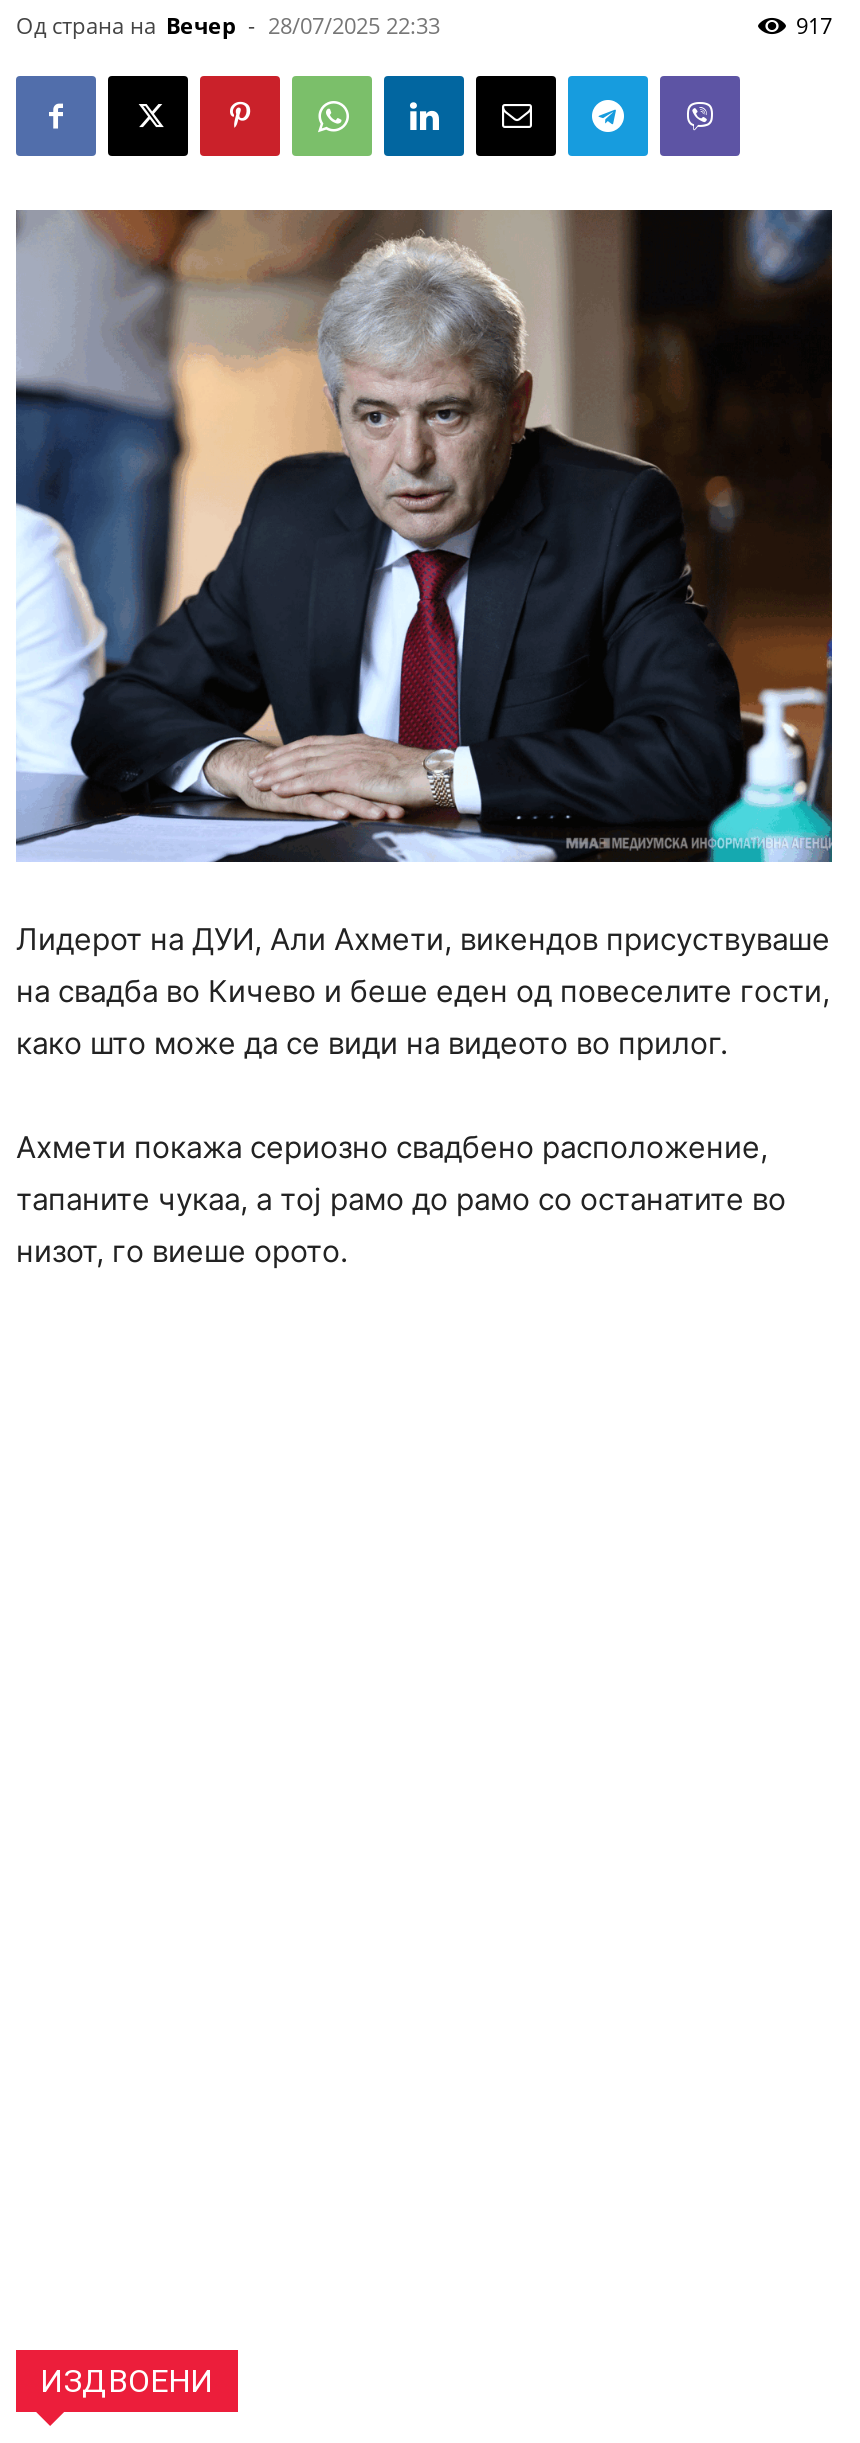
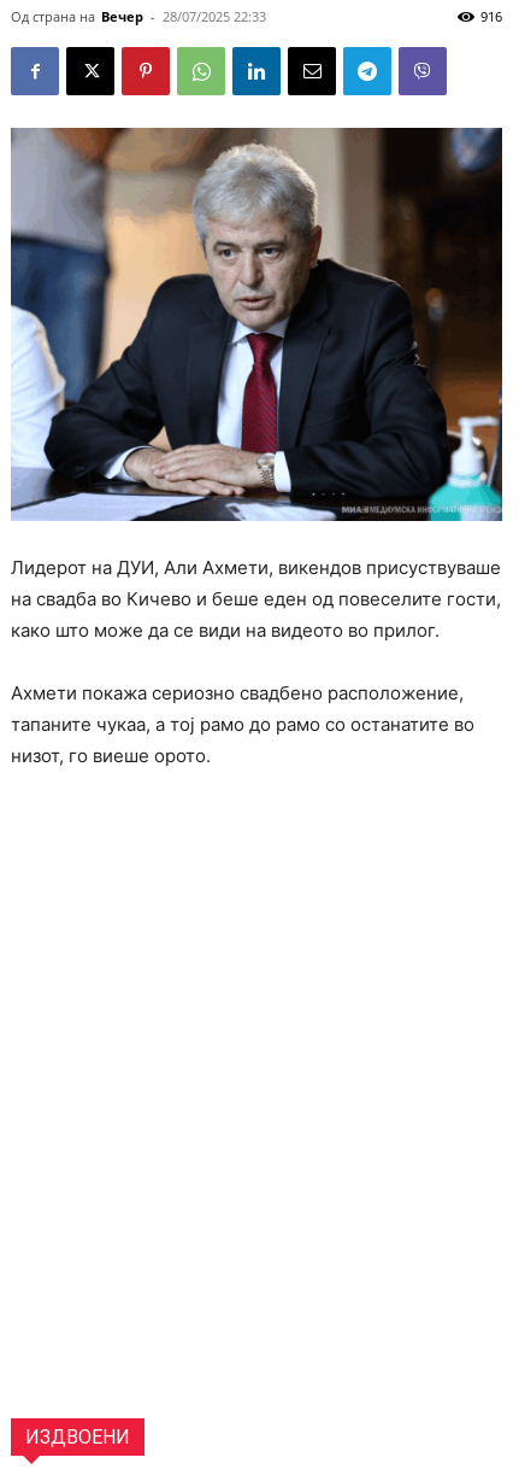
[796,10,832,40] 917 -> [480,7,502,25] 916

